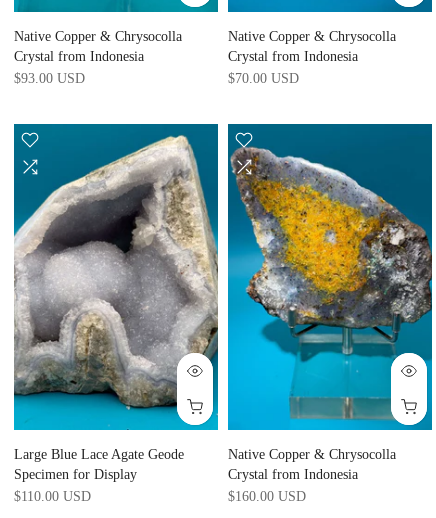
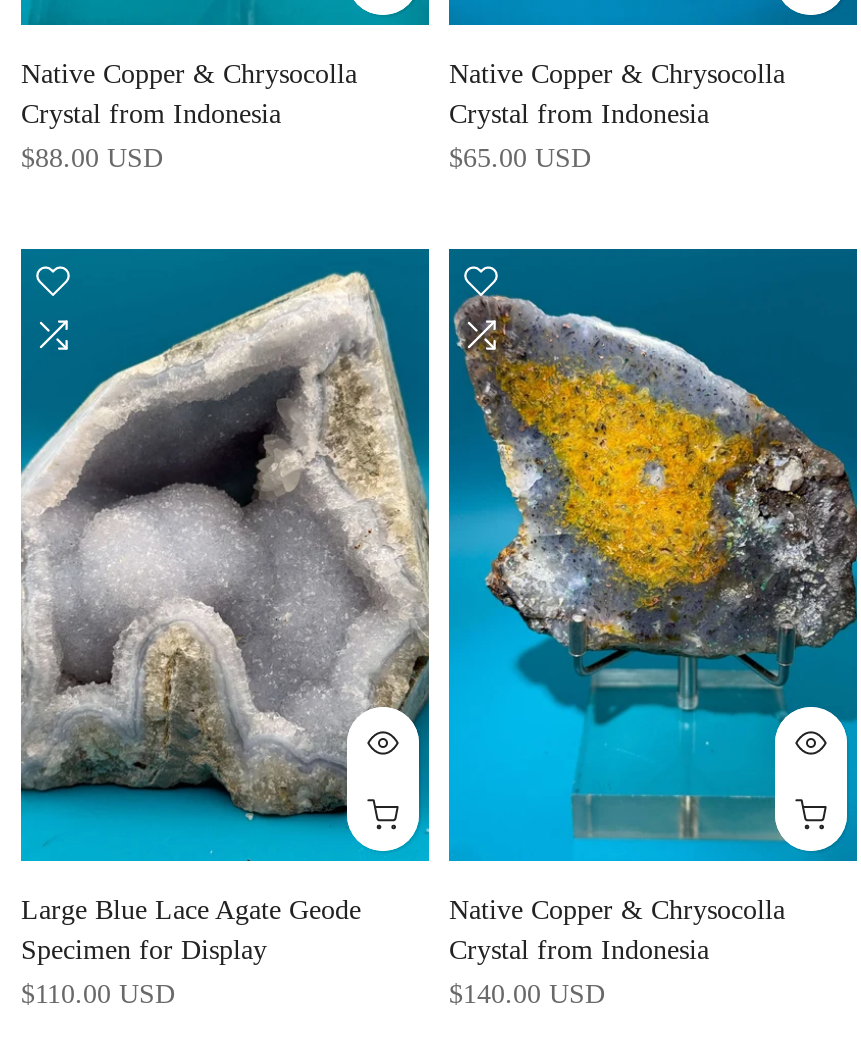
[14,71,85,86] $93.00 USD -> [21,142,163,172] $88.00 USD
[228,71,299,86] $70.00 USD -> [449,142,591,172] $65.00 USD
[228,489,306,504] $160.00 USD -> [449,978,605,1008] $140.00 USD

